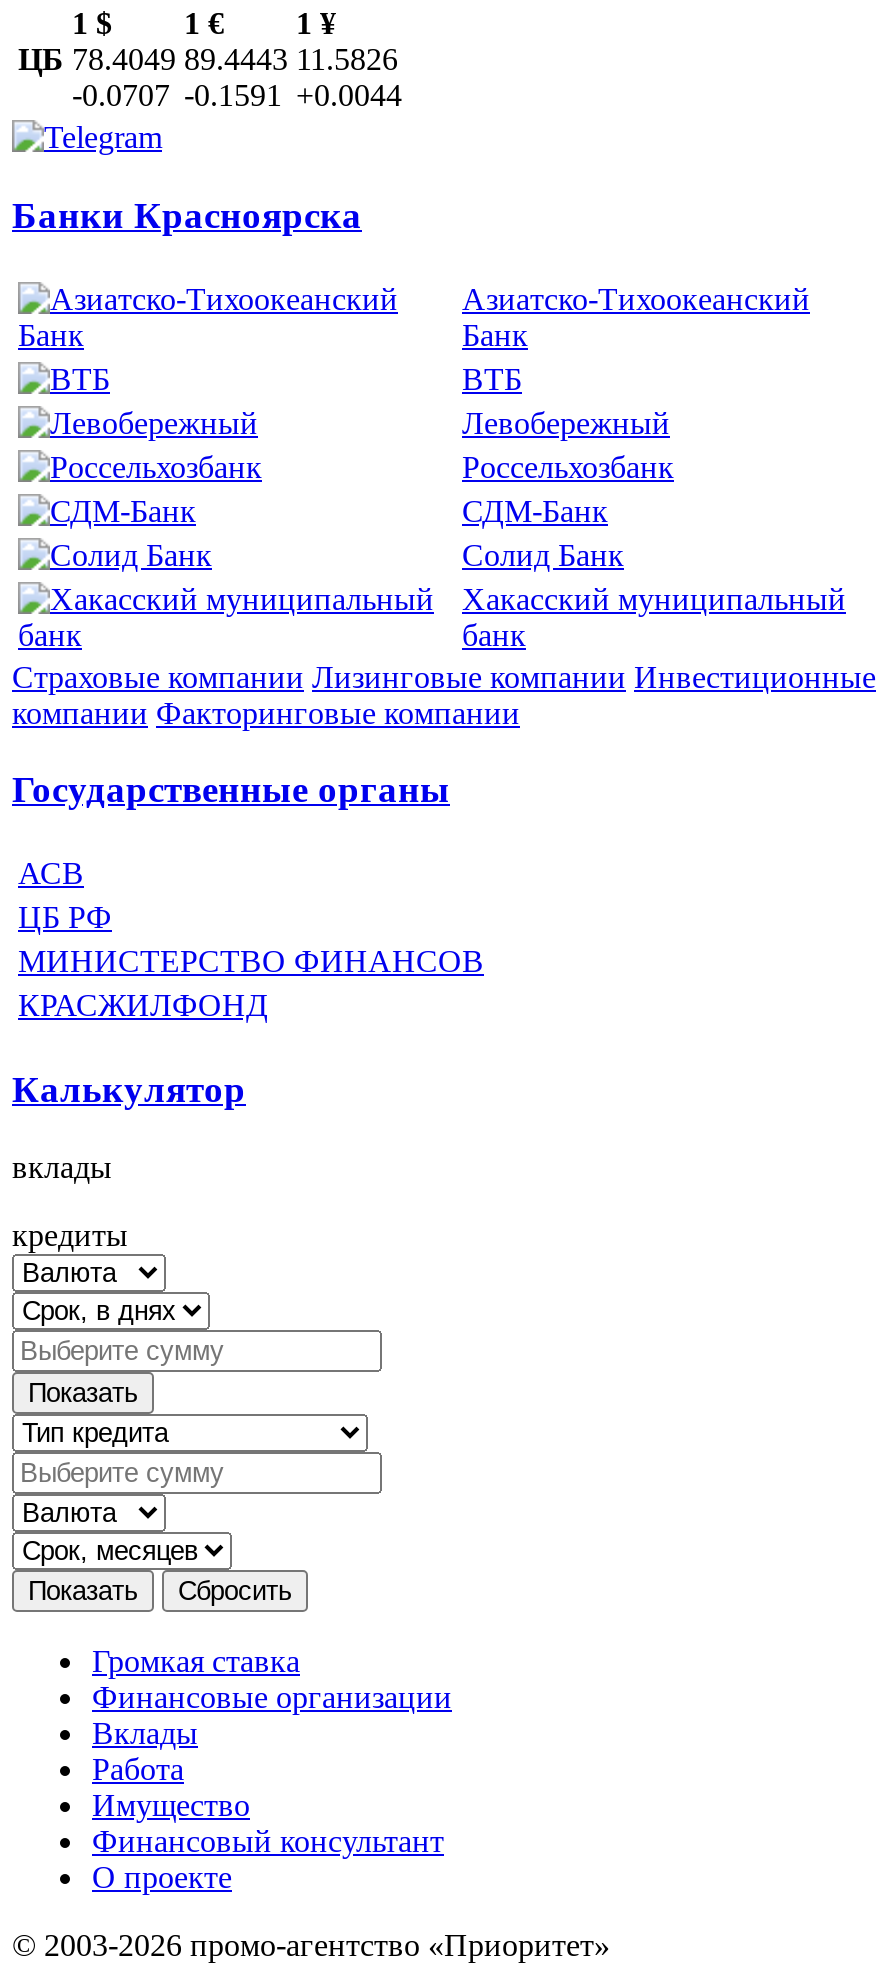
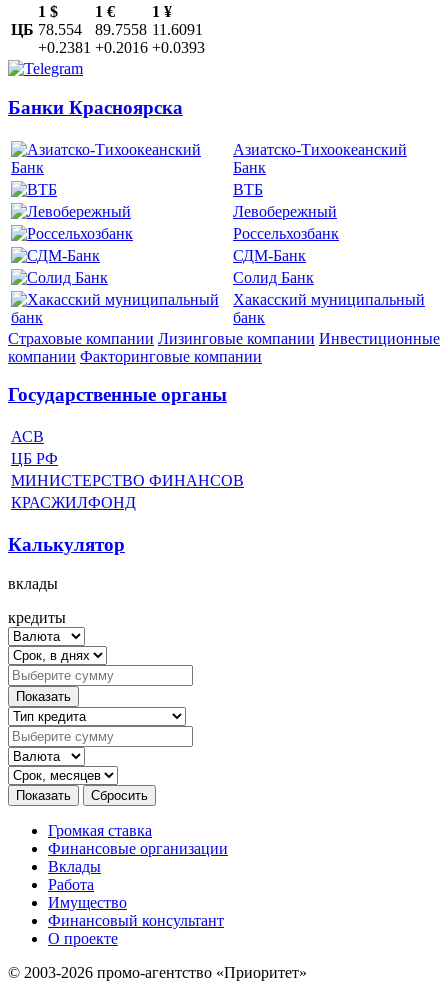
[72,42,176,76] 78.4049 -> [38,21,82,38] 78.554
[184,42,288,76] 89.4443 -> [95,21,147,38] 89.7558
[296,42,398,76] 11.5826 -> [152,21,203,38] 11.6091
[72,78,170,112] -0.0707 -> [38,39,91,56] +0.2381
[184,78,282,112] -0.1591 -> [95,39,148,56] +0.2016
[296,78,402,112] +0.0044 -> [152,39,205,56] +0.0393

